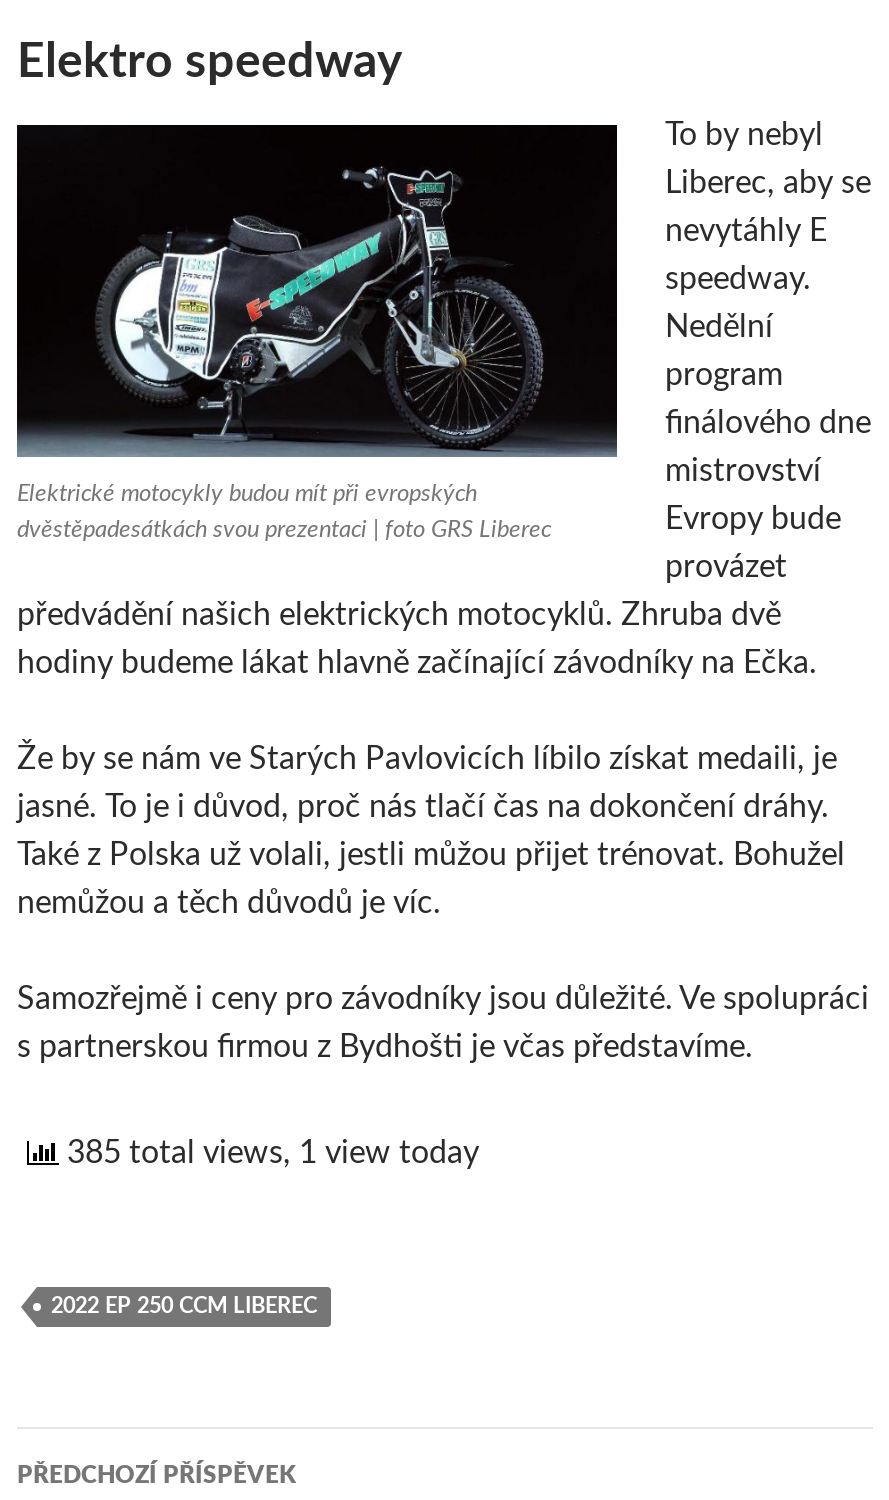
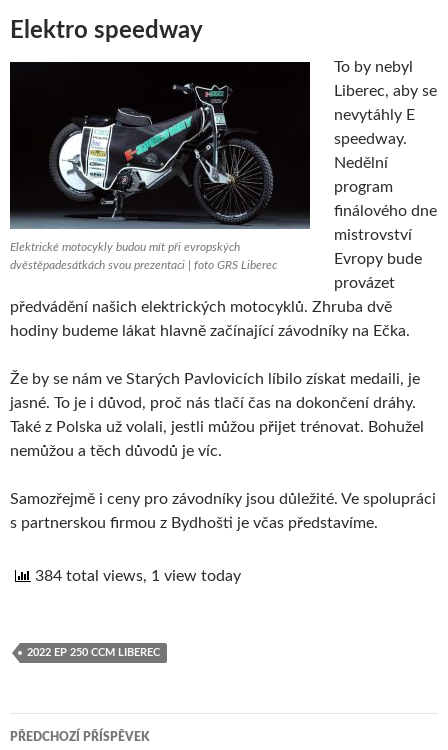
[59,1136,479,1168] 385 total views, 1 view today -> [31,567,241,583] 384 total views, 1 view today

